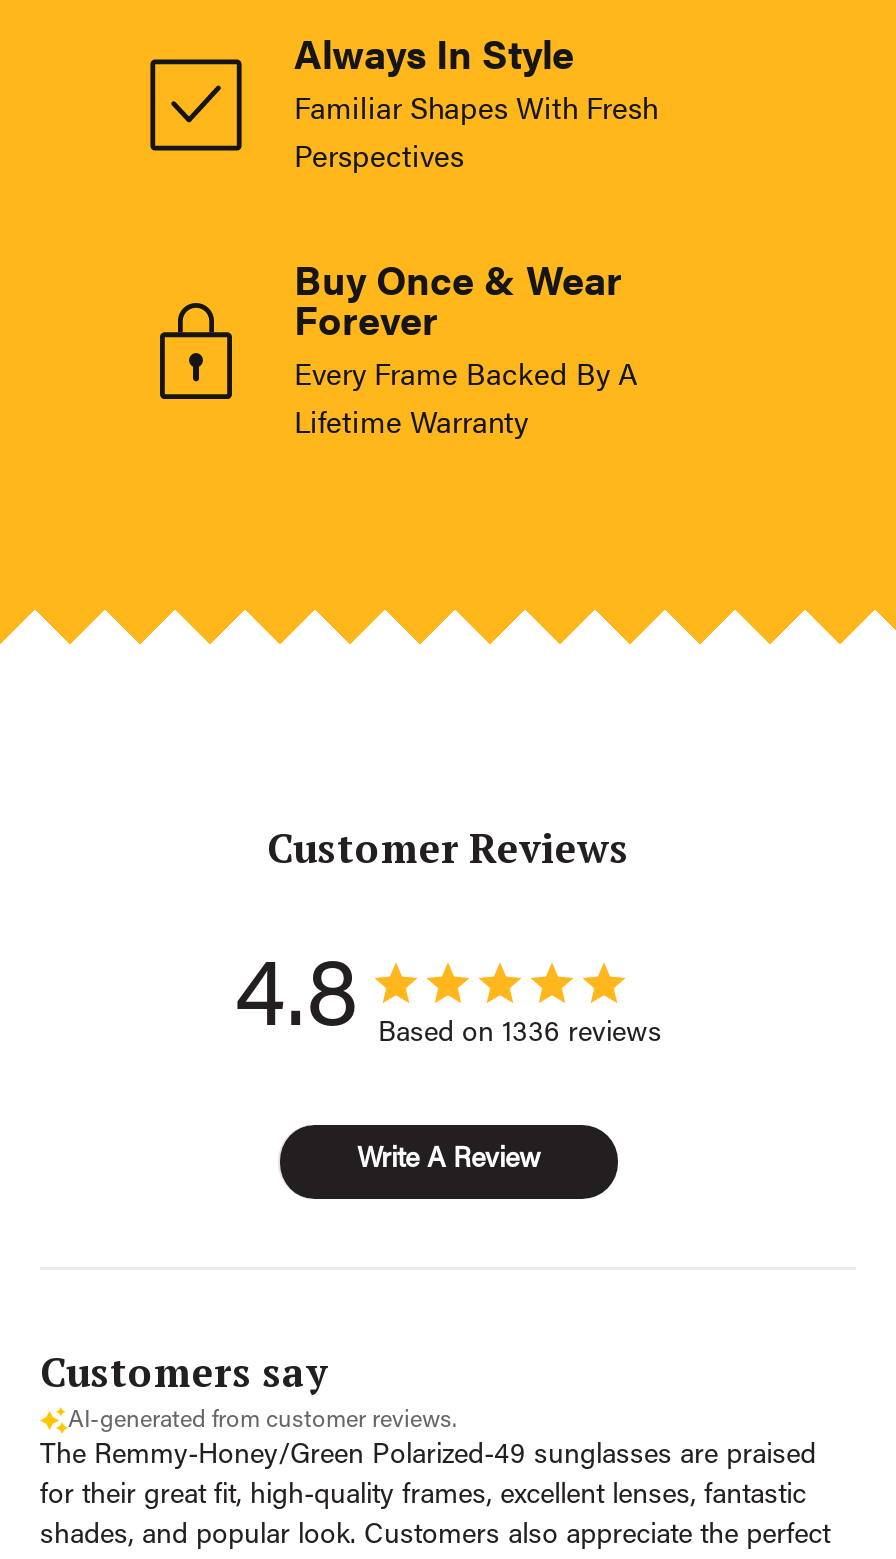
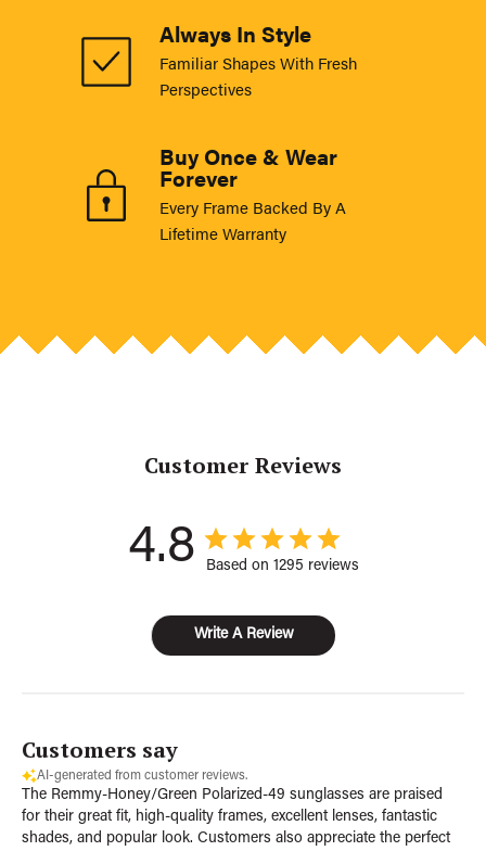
[378,1020,662,1048] Based on 1336 reviews -> [206,559,359,574] Based on 1295 reviews

